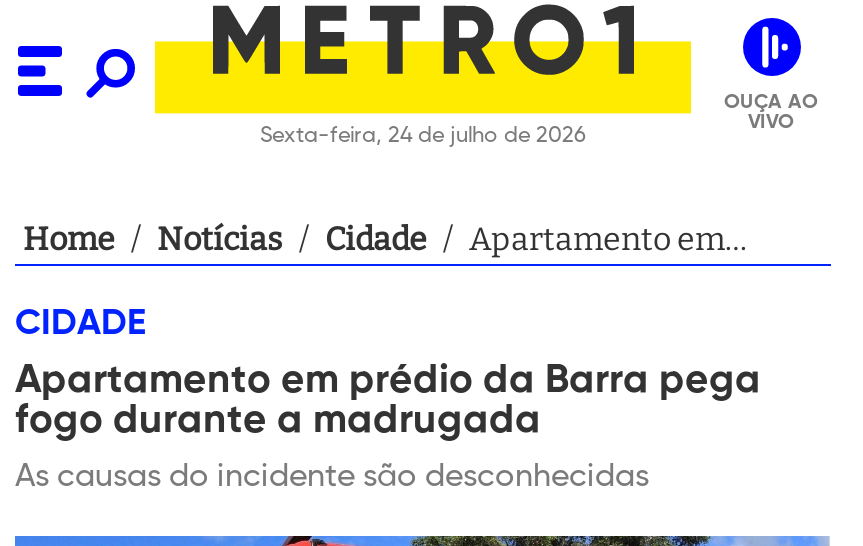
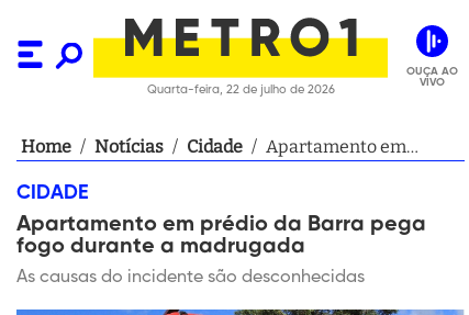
[260,124,586,146] Sexta-feira, 24 de julho de 2026 -> [147,83,334,95] Quarta-feira, 22 de julho de 2026

